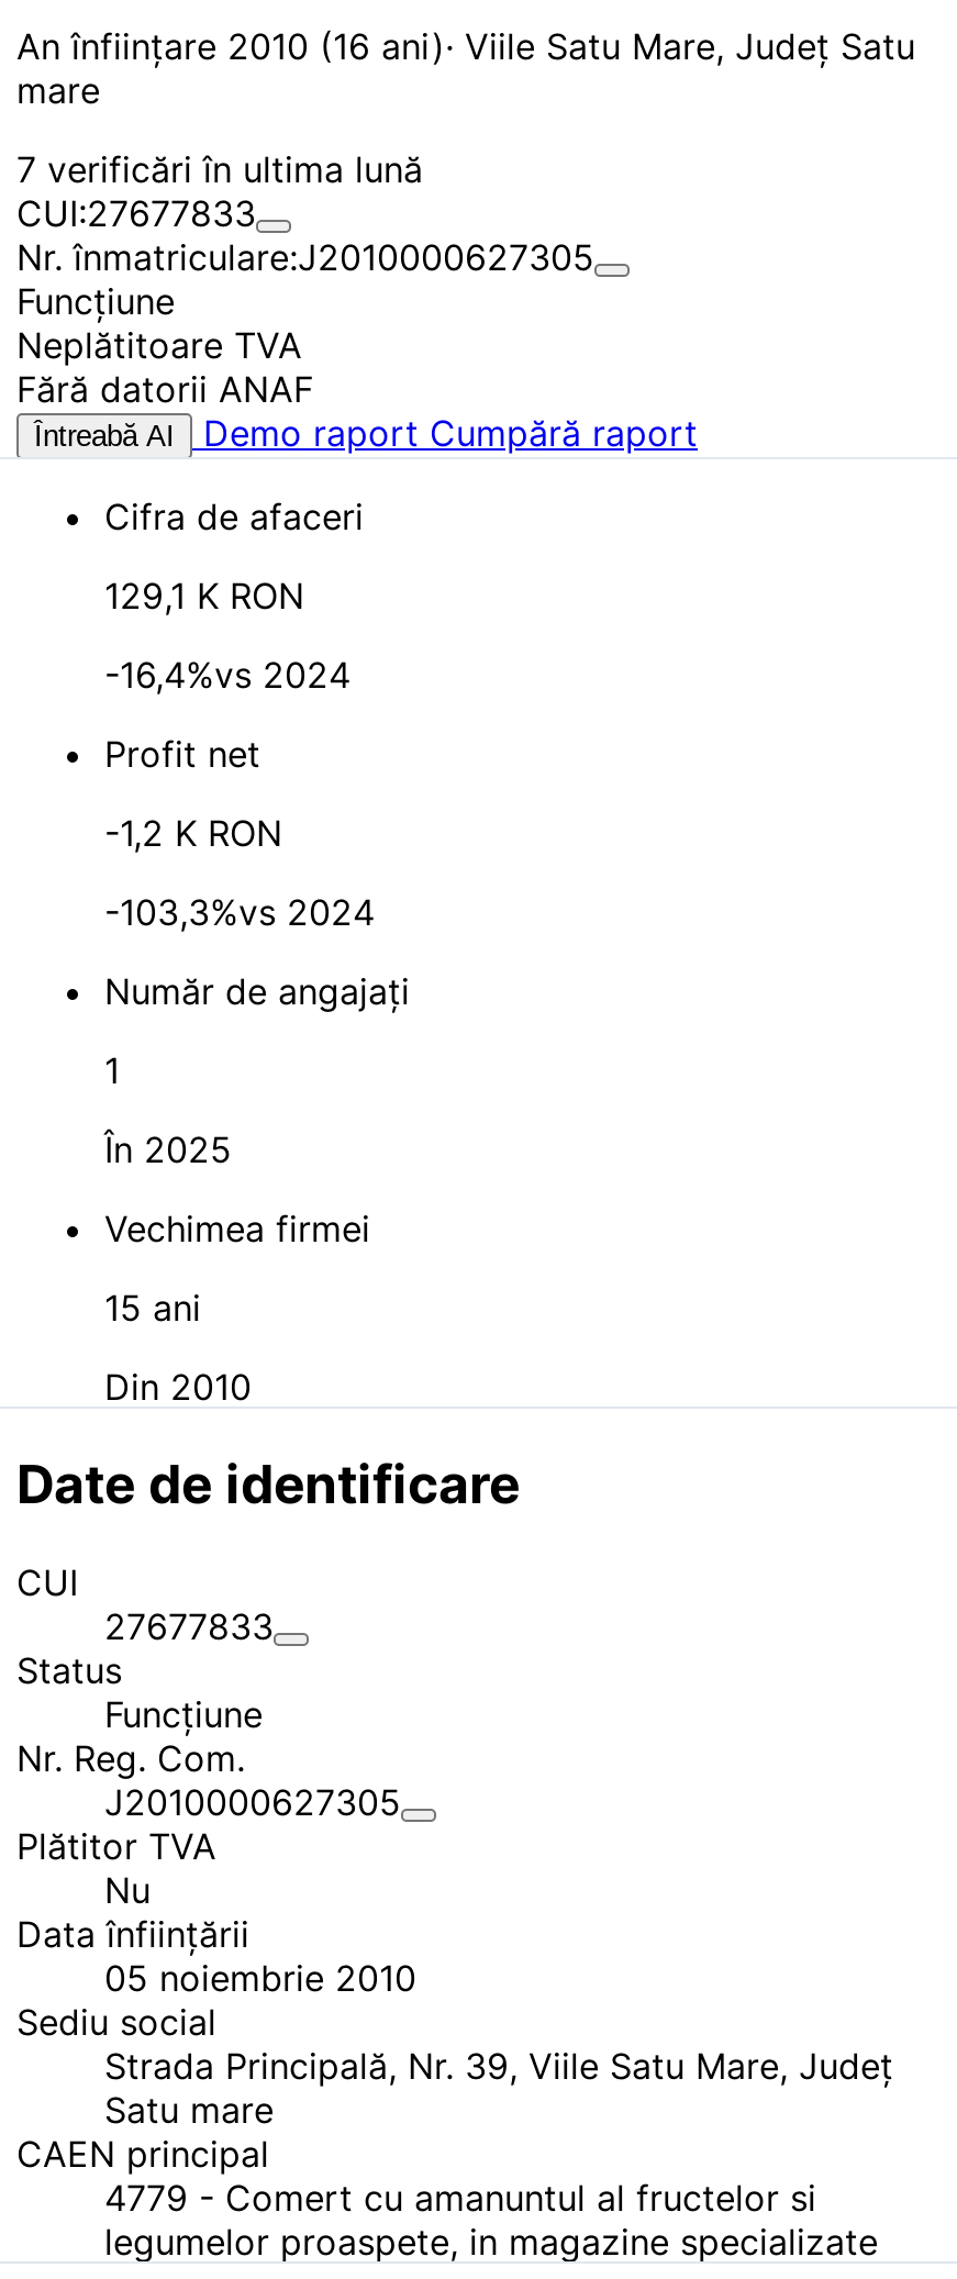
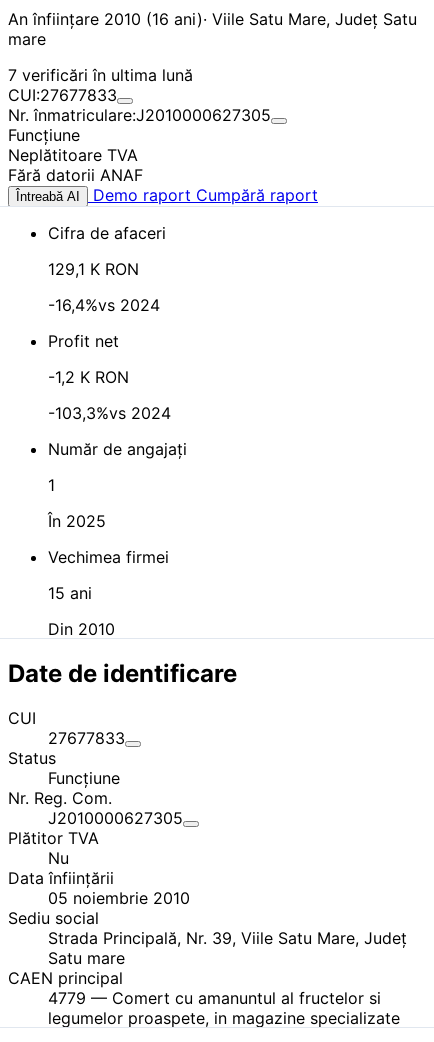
[104,2176,816,2220] 4779 - Comert cu amanuntul al fructelor si -> [48,988,381,1008] 4779 — Comert cu amanuntul al fructelor si

